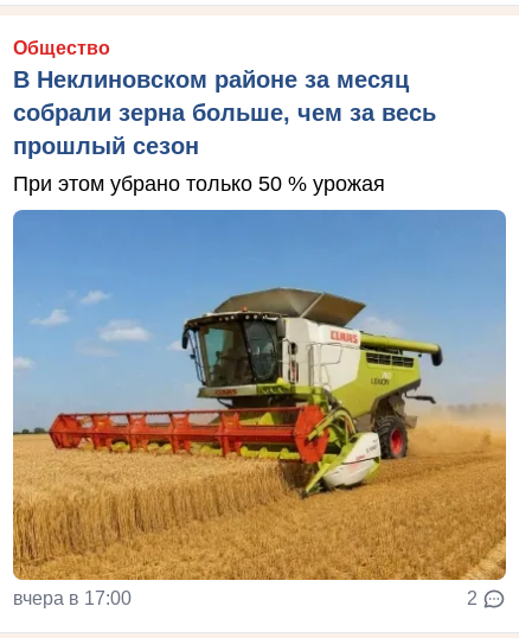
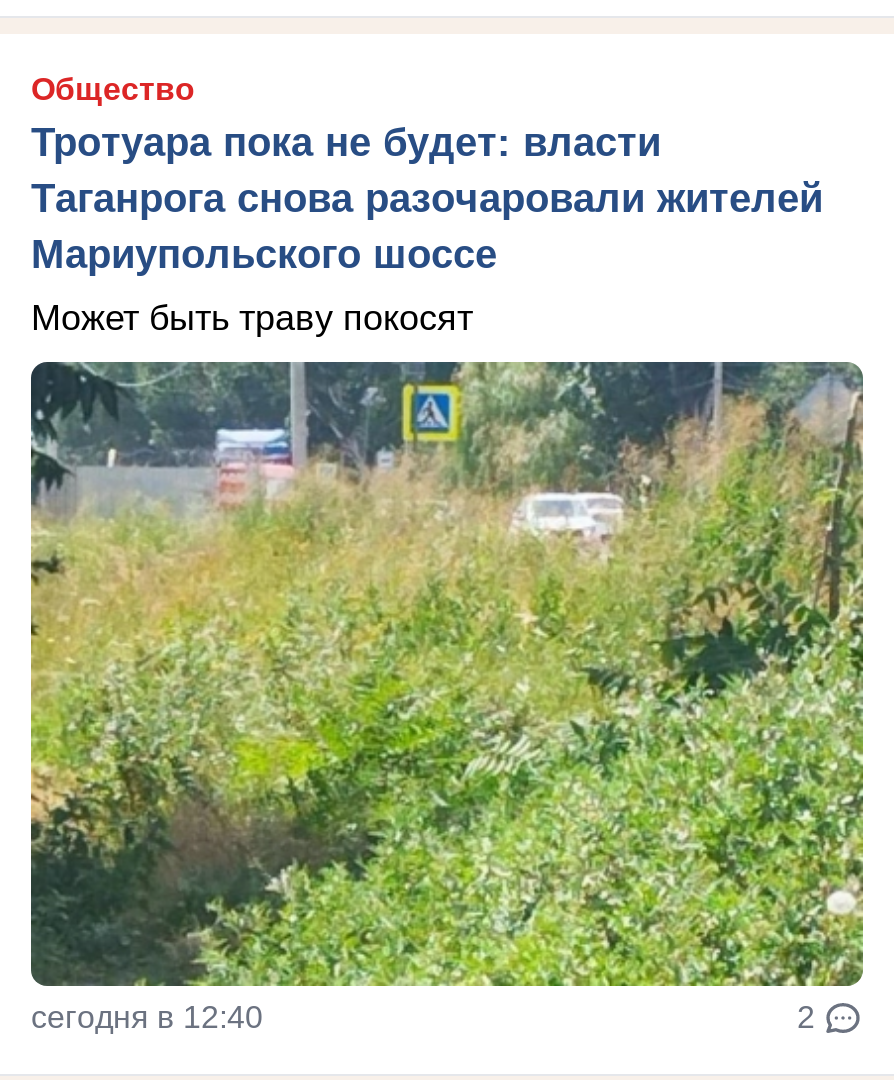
[13,66,436,158] В Неклиновском районе за месяц | собрали зерна больше, чем за весь | прошлый сезон -> [31,119,823,275] Тротуара пока не будет: власти | Таганрога снова разочаровали жителей | Мариупольского шоссе
[13,171,385,195] При этом убрано только 50 % урожая -> [31,297,473,337] Может быть траву покосят
[12,209,507,608] [image] | вчера в 17:00 -> [29,360,865,1033] [image] | сегодня в 12:40

